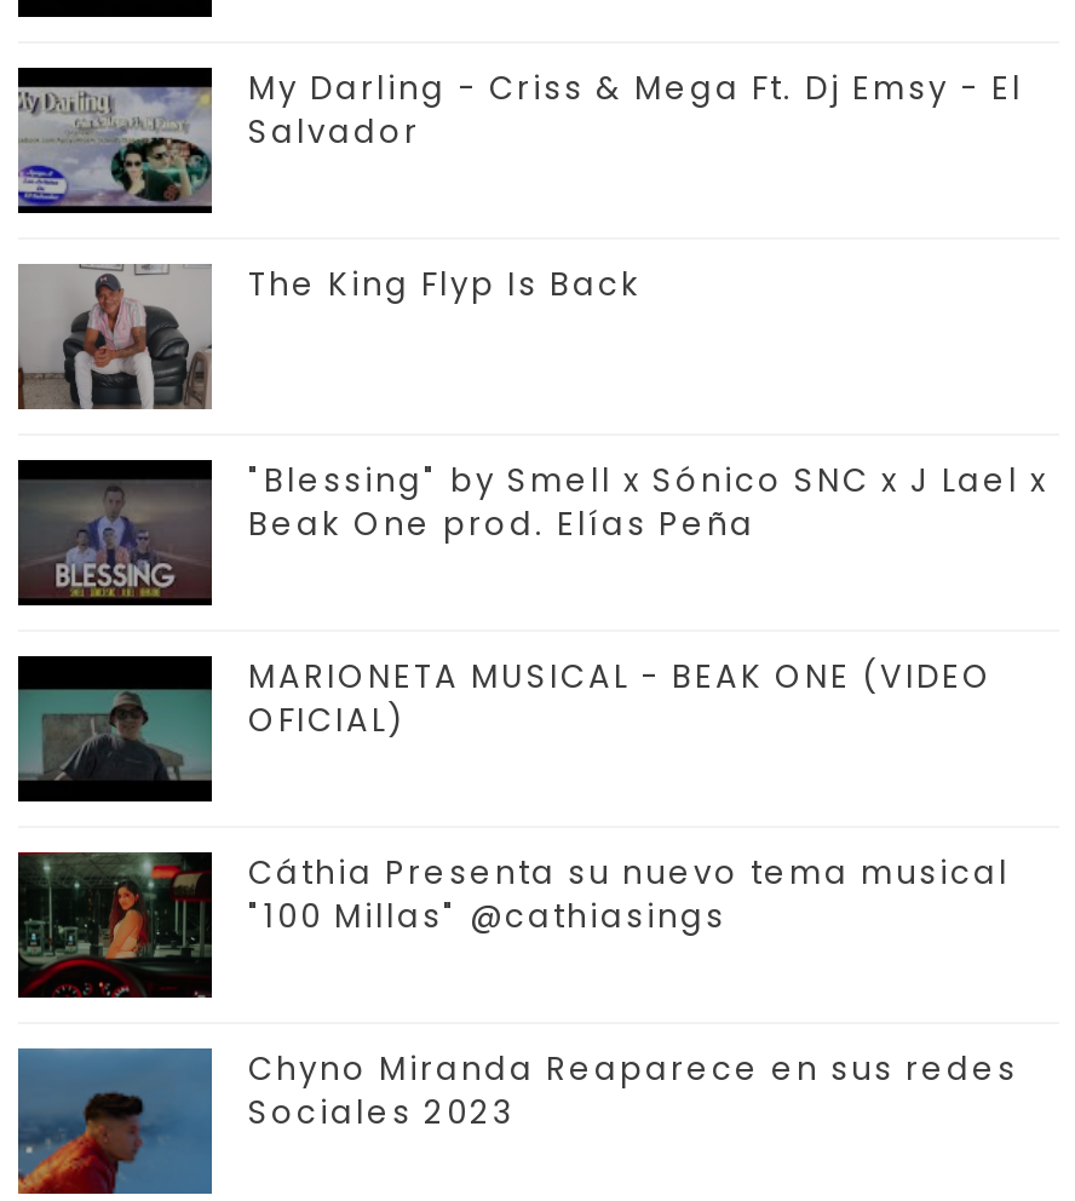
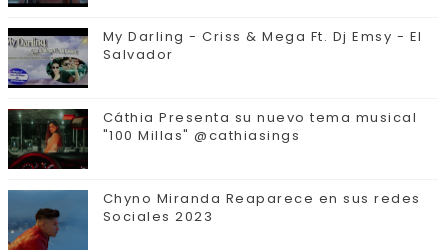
[18,262,642,412] [image] | The King Flyp Is Back -> none
[16,458,1048,743] [image] | "Blessing" by Smell x Sónico SNC x J Lael x | Beak One prod. Elías Peña | MARIONETA MUSICAL - BEAK ONE (VIDEO | OFICIAL) -> none
[16,676,214,794] [image] -> none

